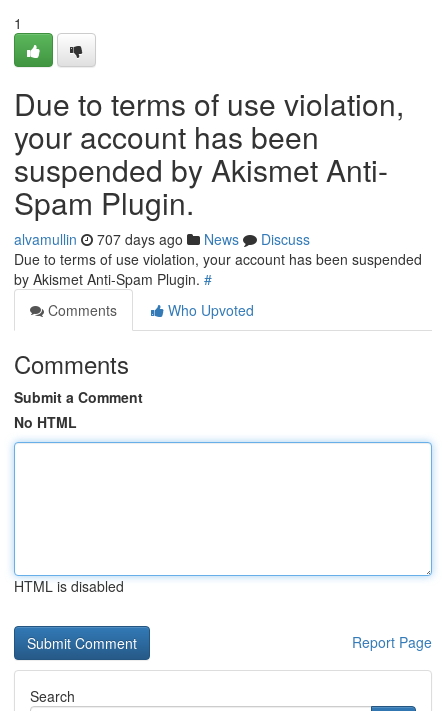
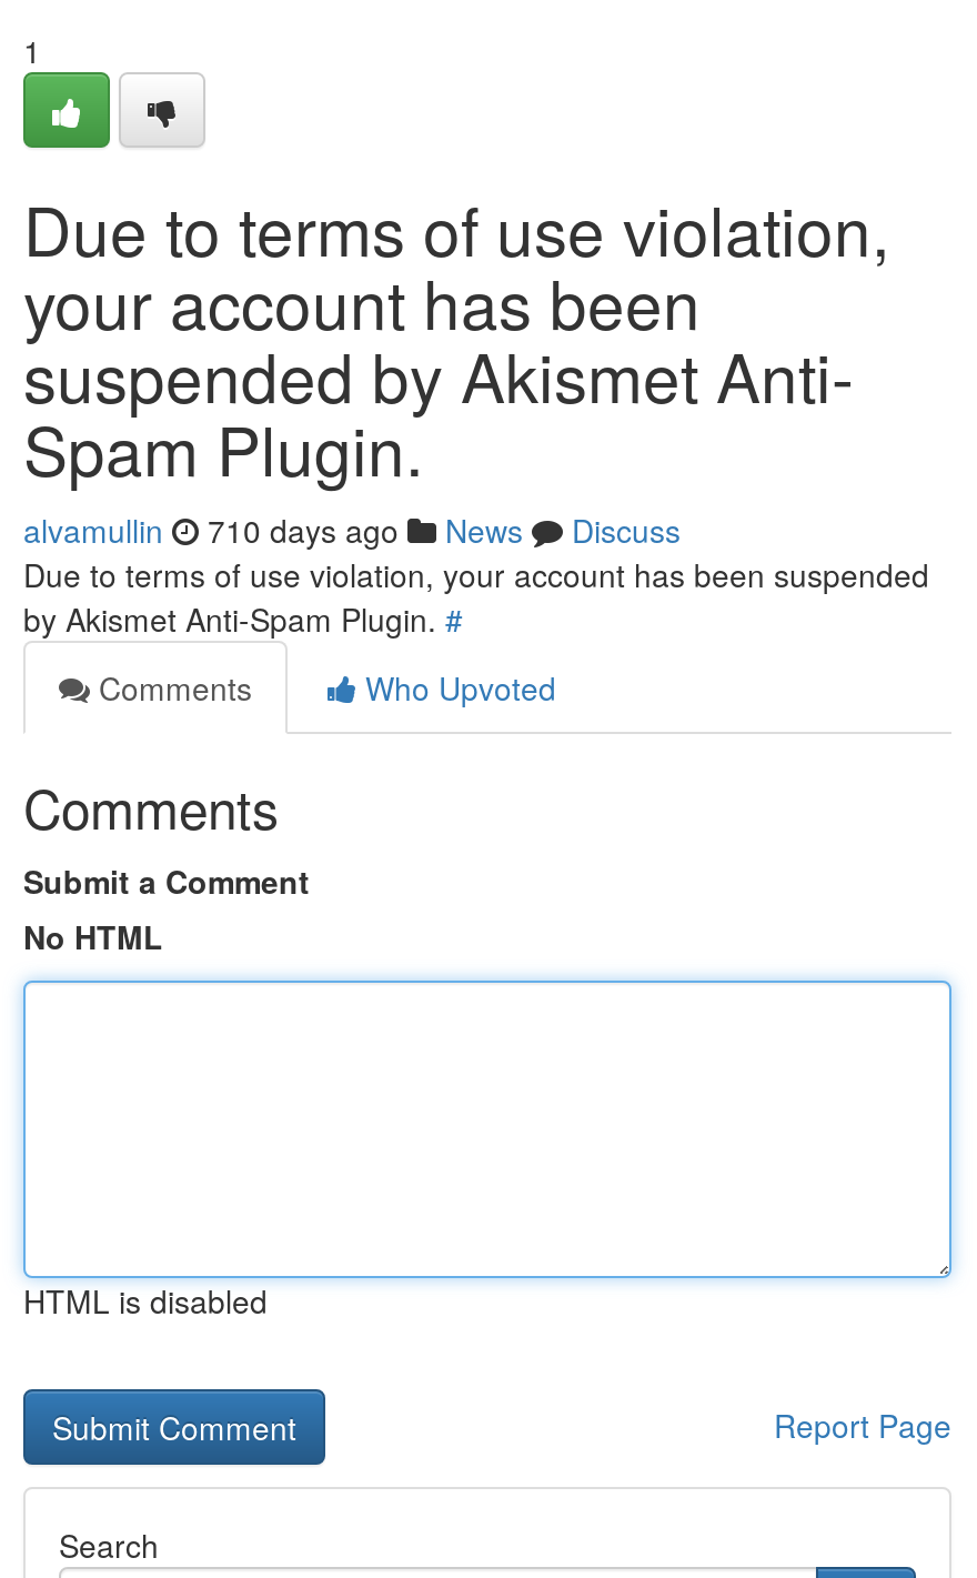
[14,229,310,249] alvamullin 707 days ago News Discuss -> [23,507,681,552] alvamullin 710 days ago News Discuss

